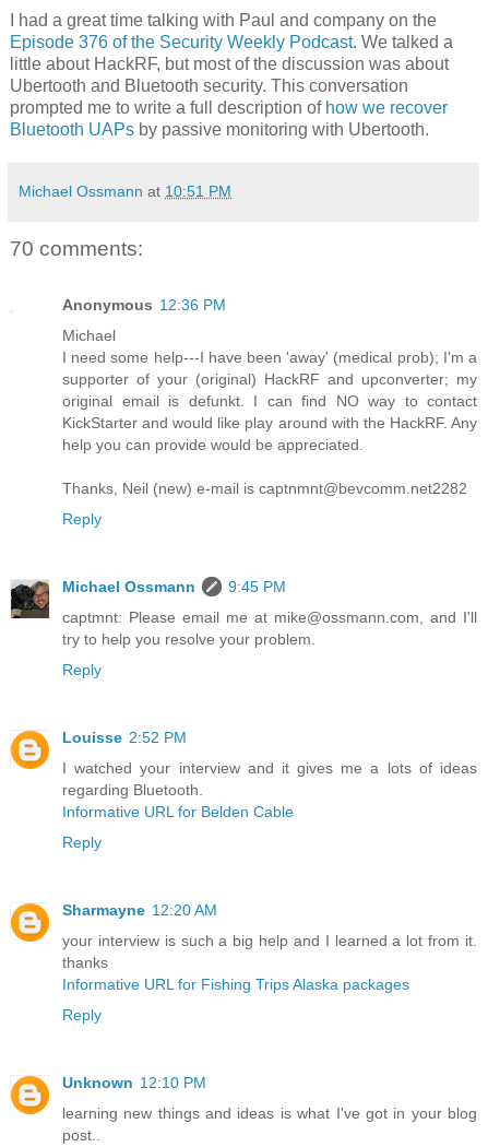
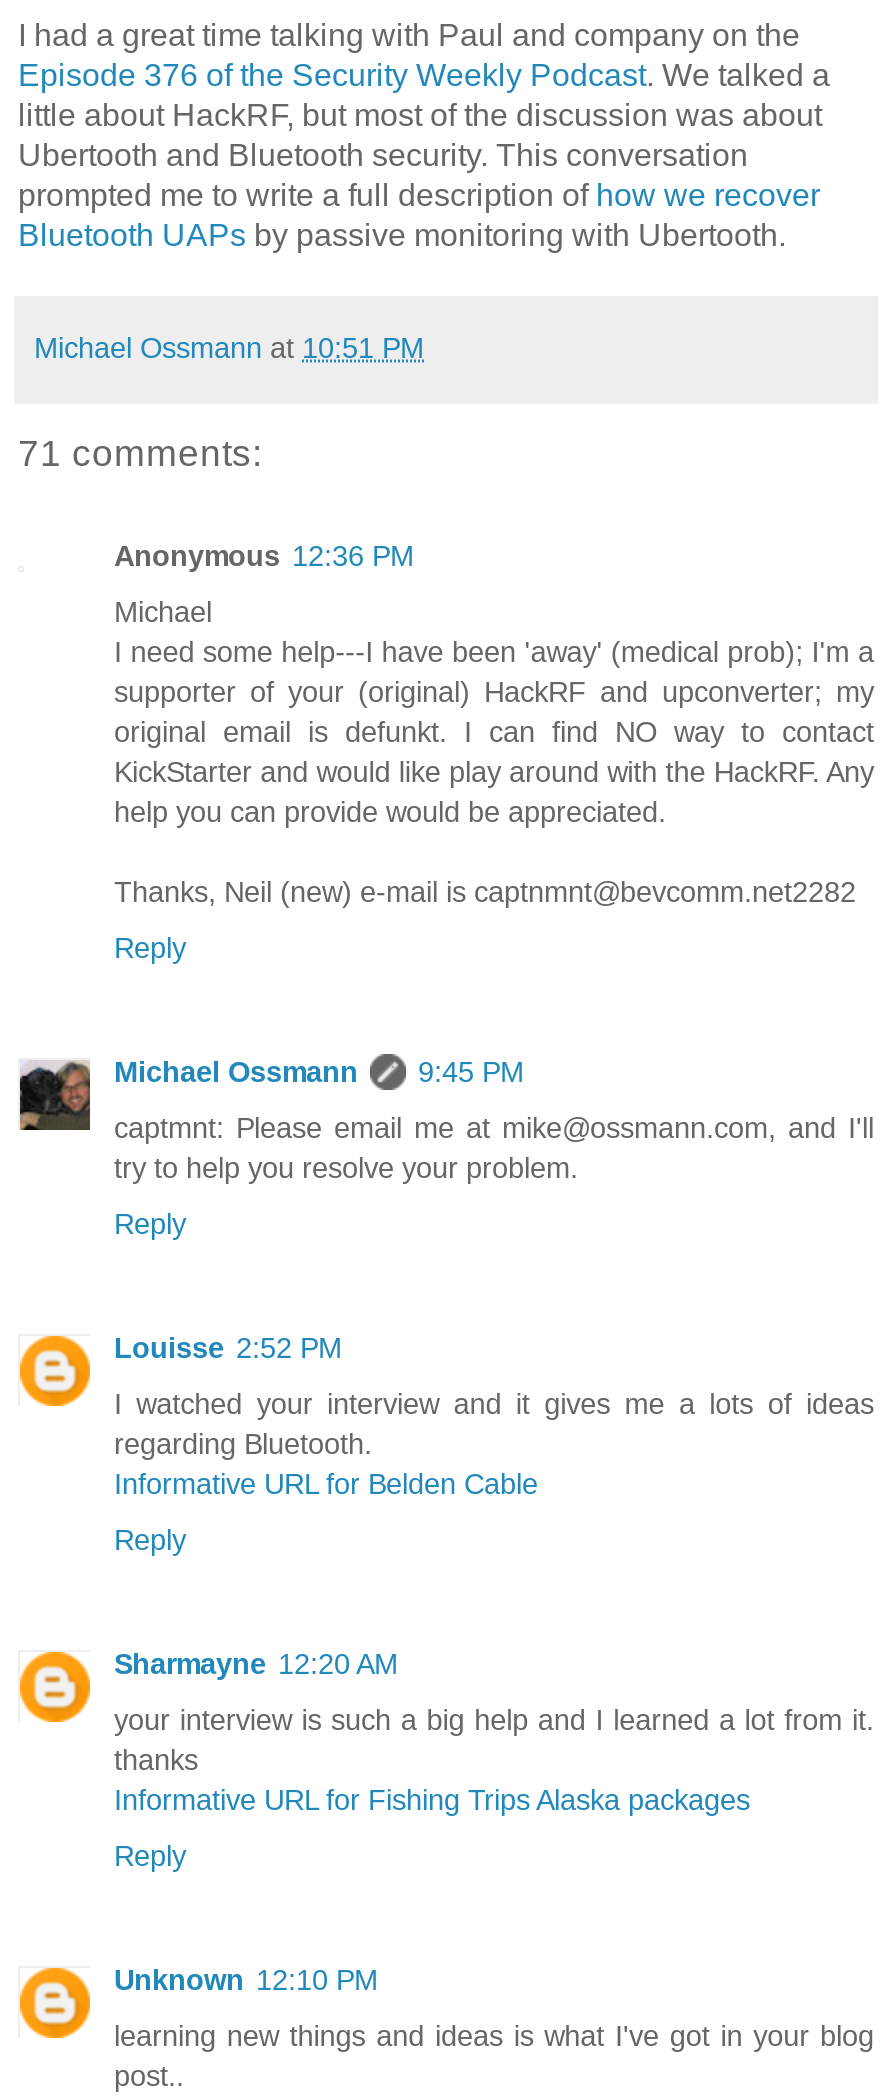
[10,237,143,260] 70 comments: -> [18,432,262,474] 71 comments:

